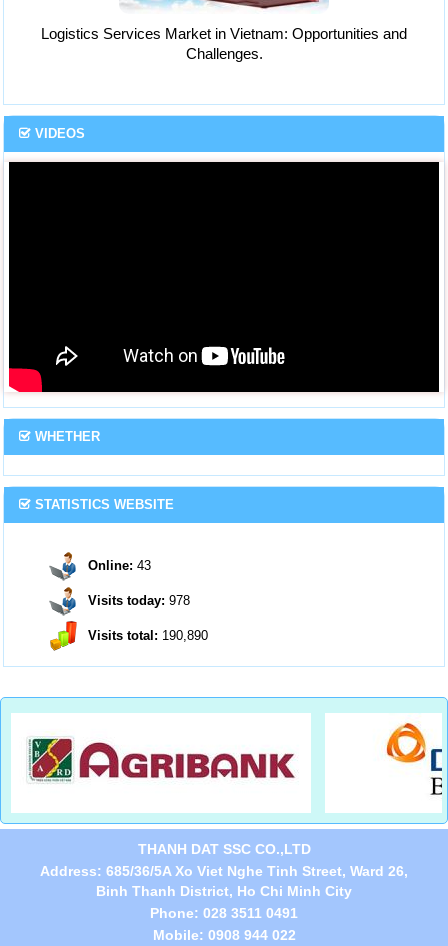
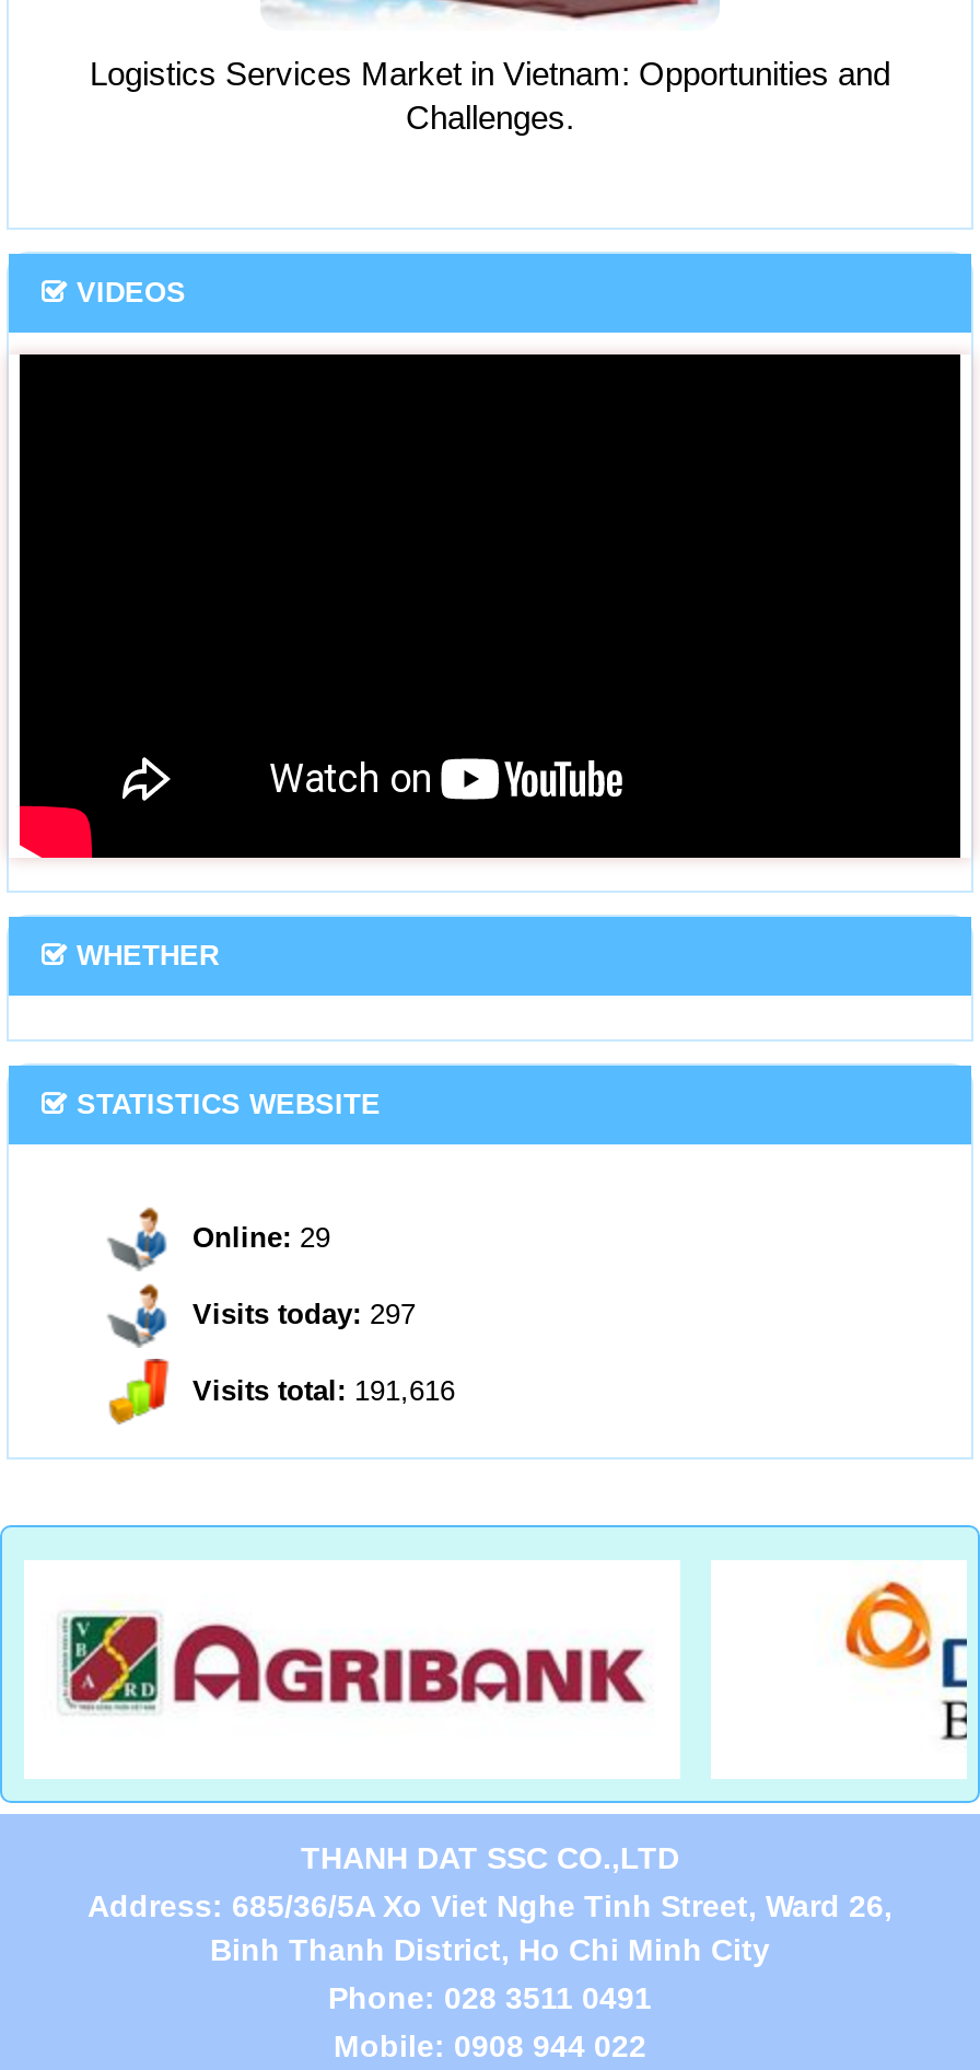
[88,558,151,573] Online: 43 -> [192,1221,330,1254] Online: 29
[88,593,190,608] Visits today: 978 -> [192,1298,416,1330] Visits today: 297
[88,628,208,643] Visits total: 190,890 -> [192,1374,455,1407] Visits total: 191,616

